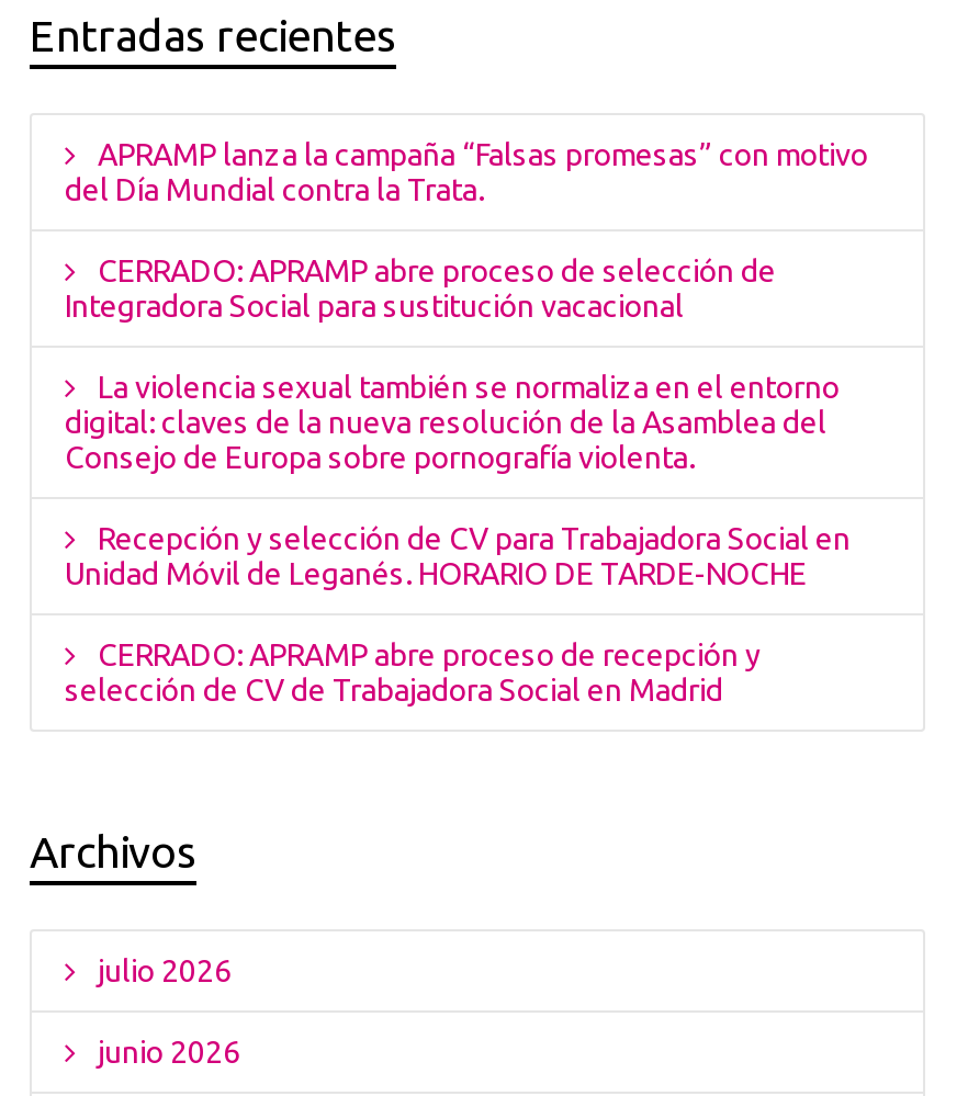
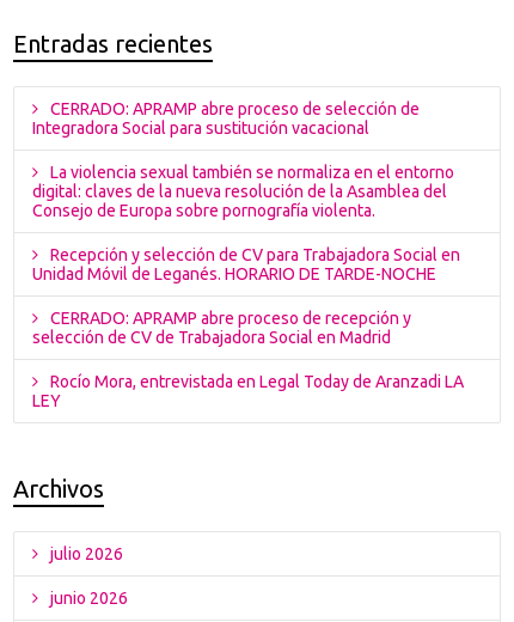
[65,137,868,207] APRAMP lanza la campaña “Falsas promesas” con motivo | del Día Mundial contra la Trata. -> none
moved [65,253,851,708] -> [32,99,460,347]: CERRADO: APRAMP abre proceso de selección de | Integradora Social para sustitución vacacional | La violencia sexual también se normaliza en el entorno | ... | CERRADO: APRAMP abre proceso de recepción y | selección de CV de Trabajadora Social en Madrid
none -> [32,372,464,410] Rocío Mora, entrevistada en Legal Today de Aranzadi LA | LEY

